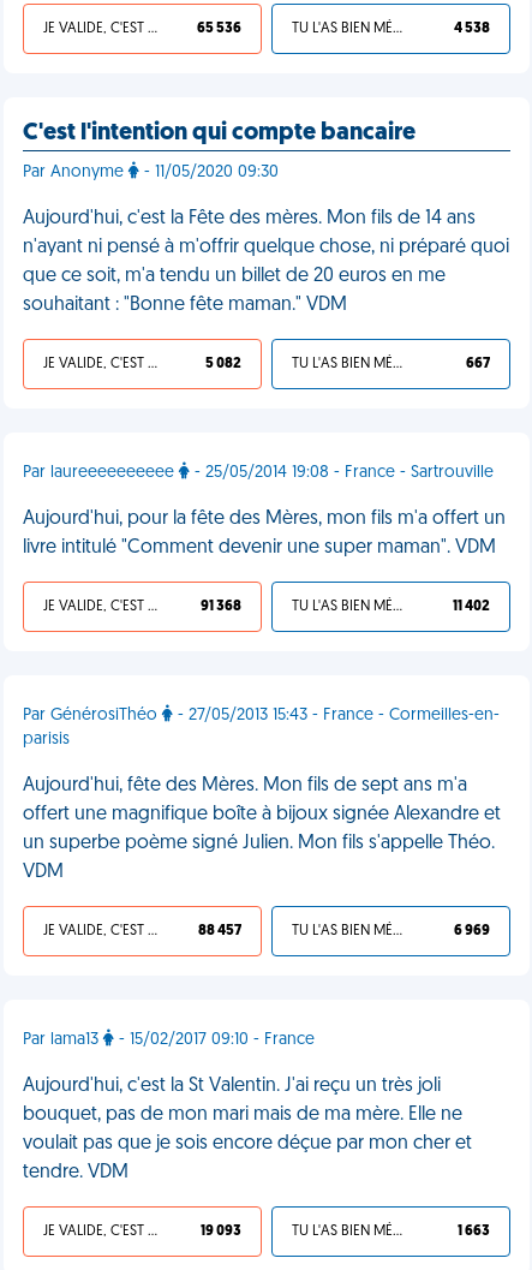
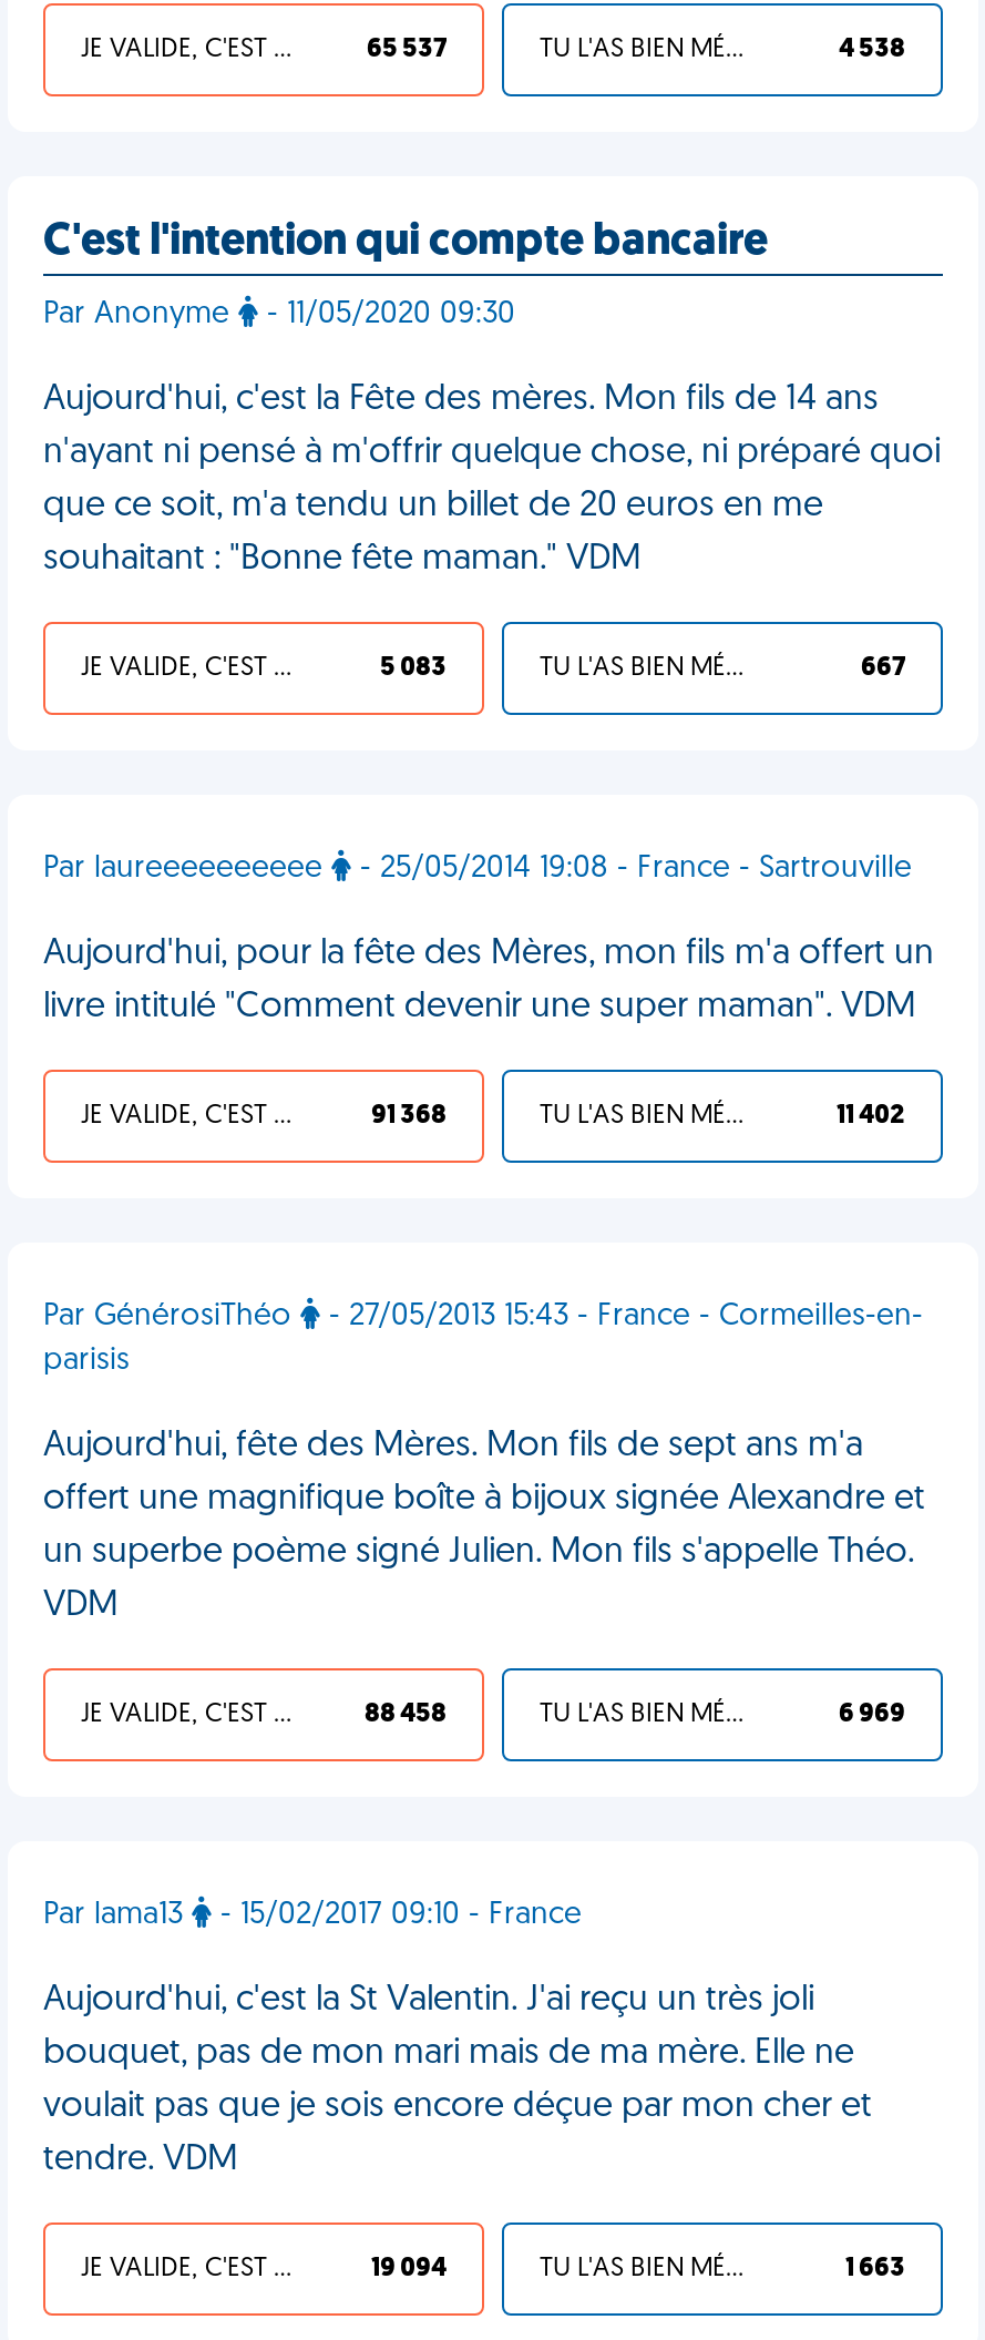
[197,22,241,36] 65 536 -> [367,37,447,63] 65 537
[205,357,241,371] 5 082 -> [380,655,447,682] 5 083
[198,924,241,938] 88 457 -> [365,1702,447,1728] 88 458
[201,1224,241,1239] 19 093 -> [371,2256,447,2282] 19 094

